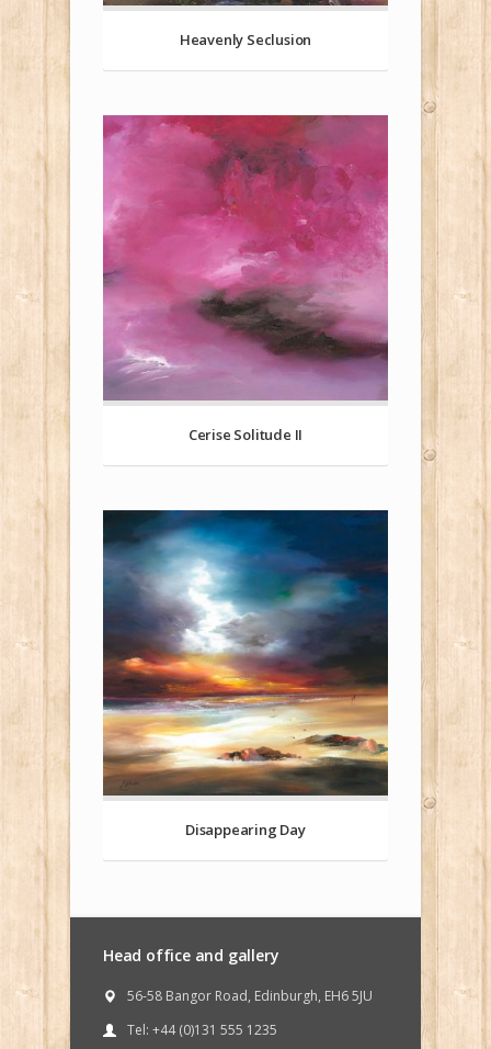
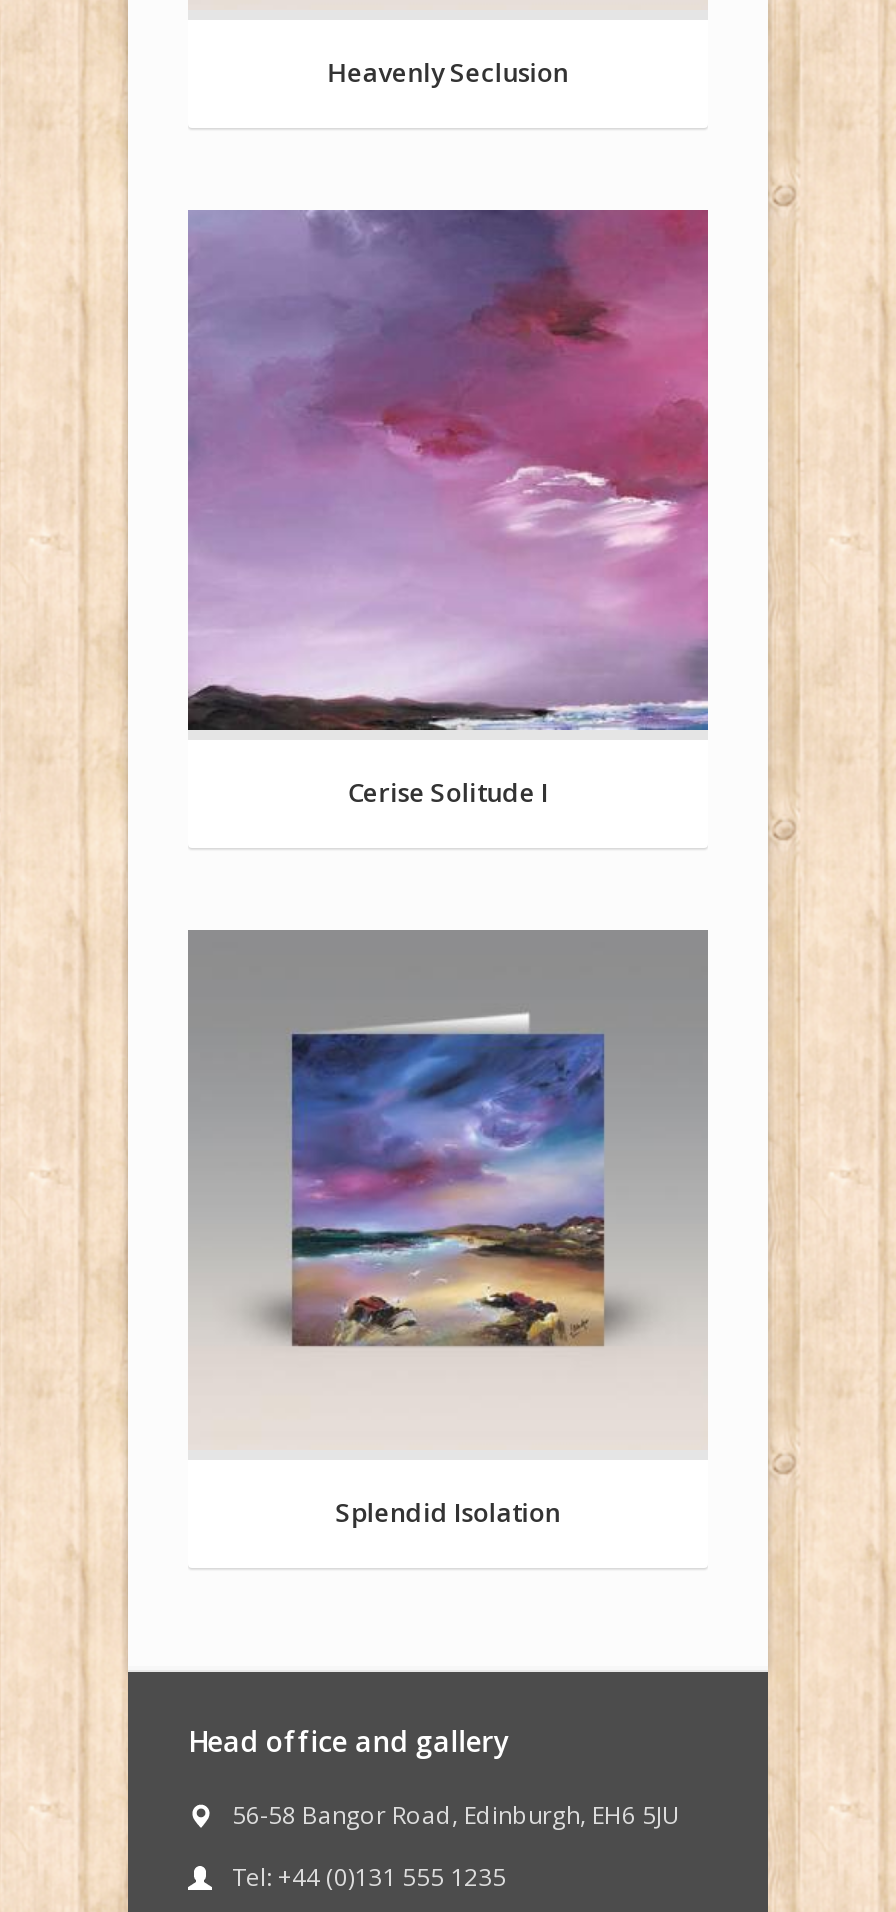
[103,114,388,444] [image] | Cerise Solitude II -> [186,208,710,810] [image] | Cerise Solitude I
[102,509,389,839] [image] | Disappearing Day -> [188,928,708,1530] [image] | Splendid Isolation

